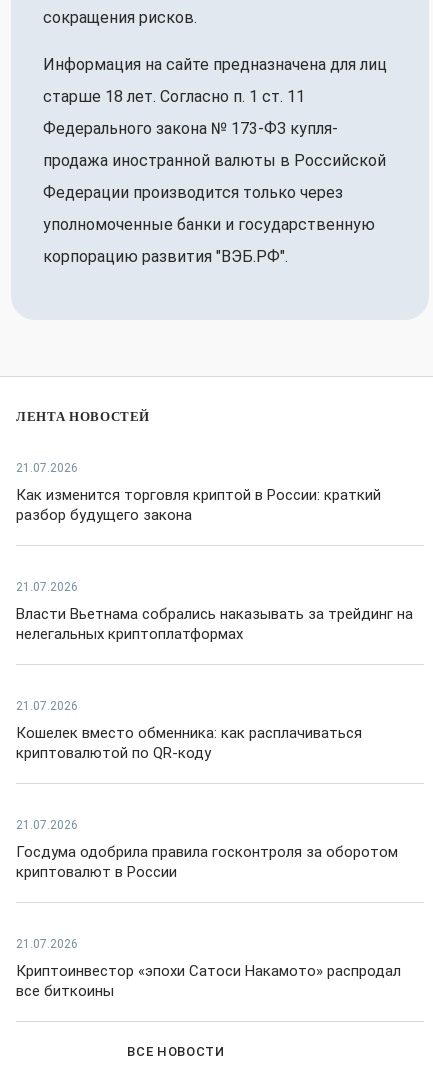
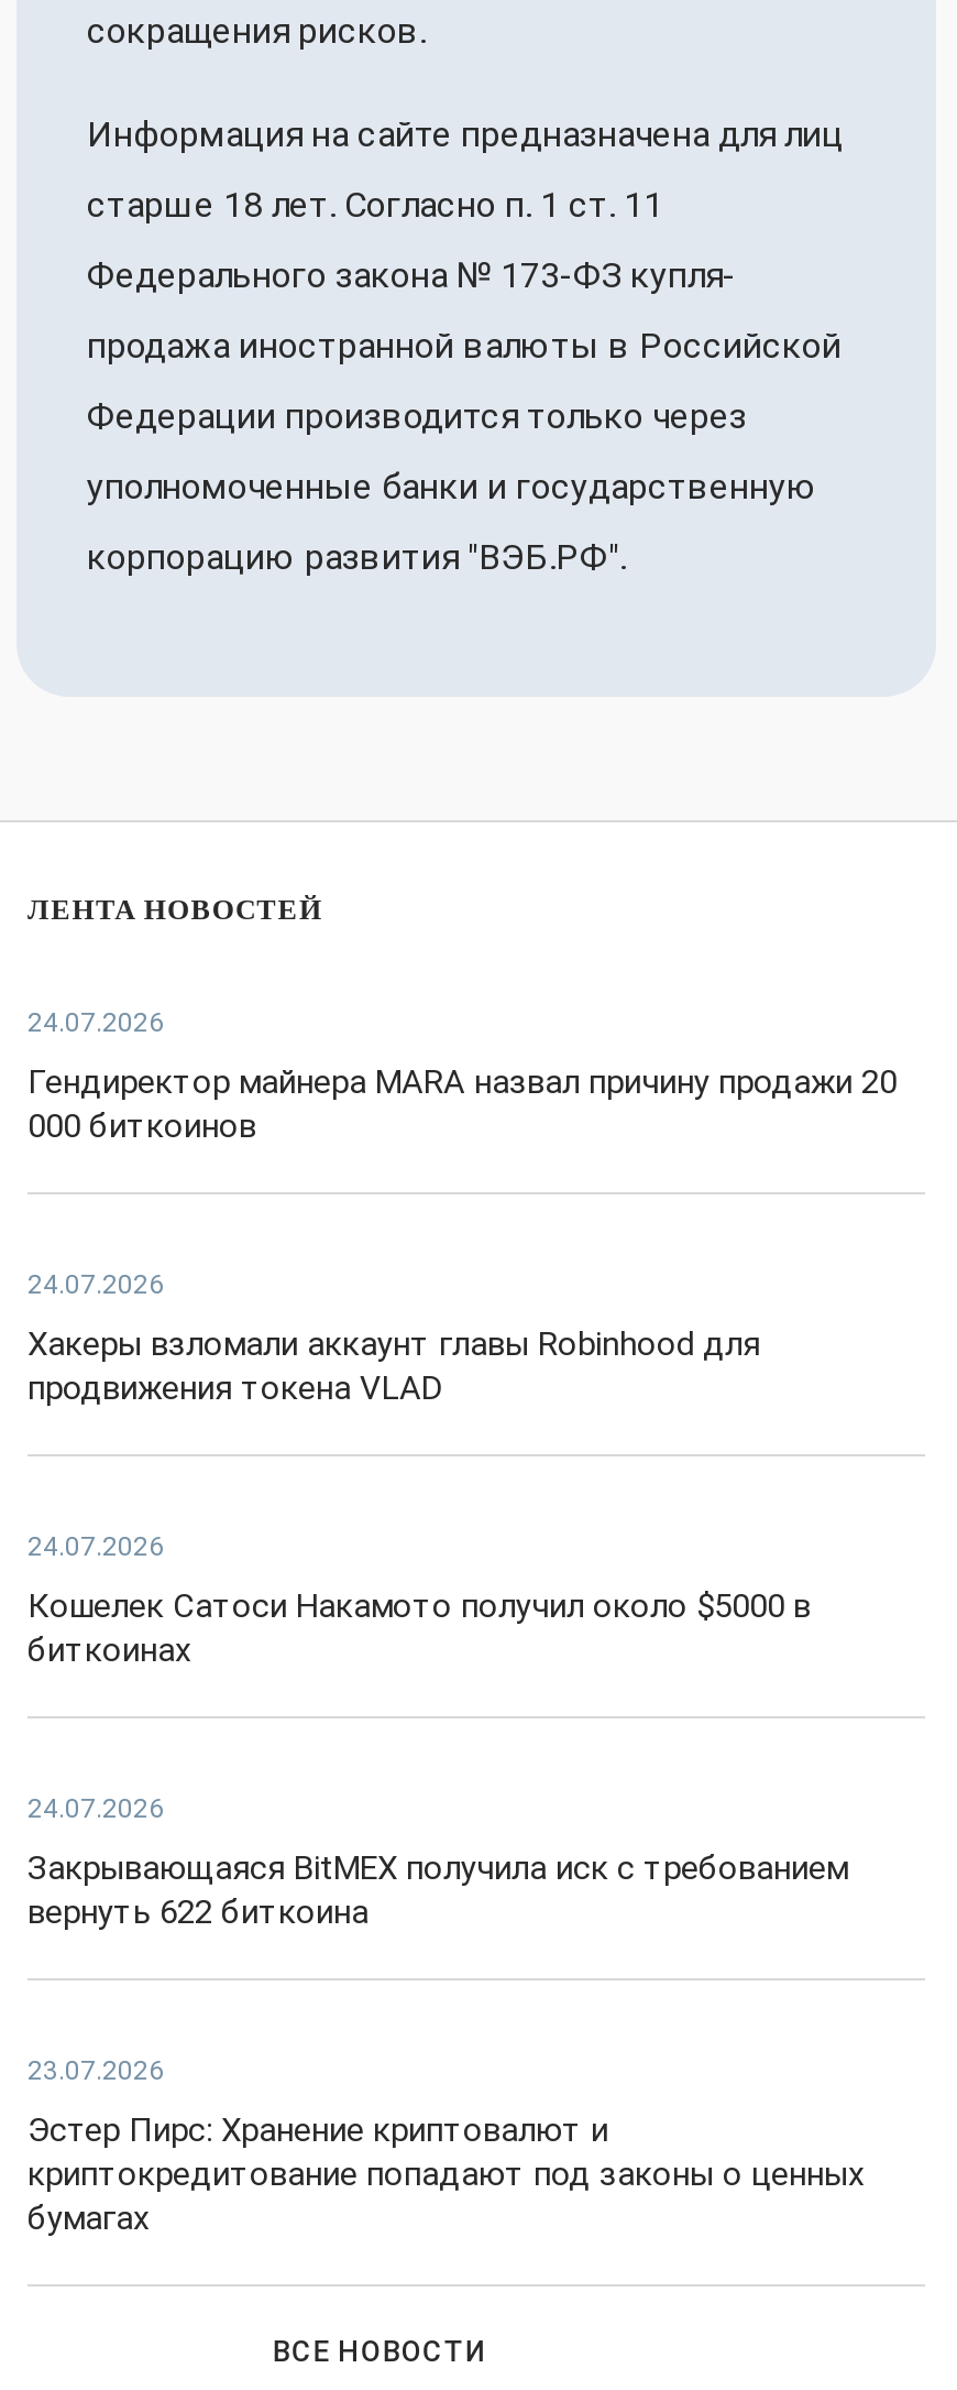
[16,461,78,475] 21.07.2026 -> [28,1007,164,1038] 24.07.2026
[16,486,381,524] Как изменится торговля криптой в России: краткий | разбор будущего закона -> [28,1062,897,1146] Гендиректор майнера MARA назвал причину продажи 20 | 000 биткоинов
[16,580,78,594] 21.07.2026 -> [28,1269,164,1300] 24.07.2026
[16,605,413,643] Власти Вьетнама собрались наказывать за трейдинг на | нелегальных криптоплатформах -> [28,1324,760,1408] Хакеры взломали аккаунт главы Robinhood для | продвижения токена VLAD
[16,699,78,713] 21.07.2026 -> [28,1531,164,1562] 24.07.2026
[16,724,362,762] Кошелек вместо обменника: как расплачиваться | криптовалютой по QR-коду -> [28,1586,811,1670] Кошелек Сатоси Накамото получил около $5000 в | биткоинах
[16,818,78,832] 21.07.2026 -> [28,1793,164,1824] 24.07.2026
[16,843,398,881] Госдума одобрила правила госконтроля за оборотом | криптовалют в России -> [28,1848,848,1932] Закрывающаяся BitMEX получила иск с требованием | вернуть 622 биткоина
[16,937,78,951] 21.07.2026 -> [28,2055,164,2086] 23.07.2026
[16,962,401,1000] Криптоинвестор «эпохи Сатоси Накамото» распродал | все биткоины -> [28,2110,864,2238] Эстер Пирс: Хранение криптовалют и | криптокредитование попадают под законы о ценных | бумагах

